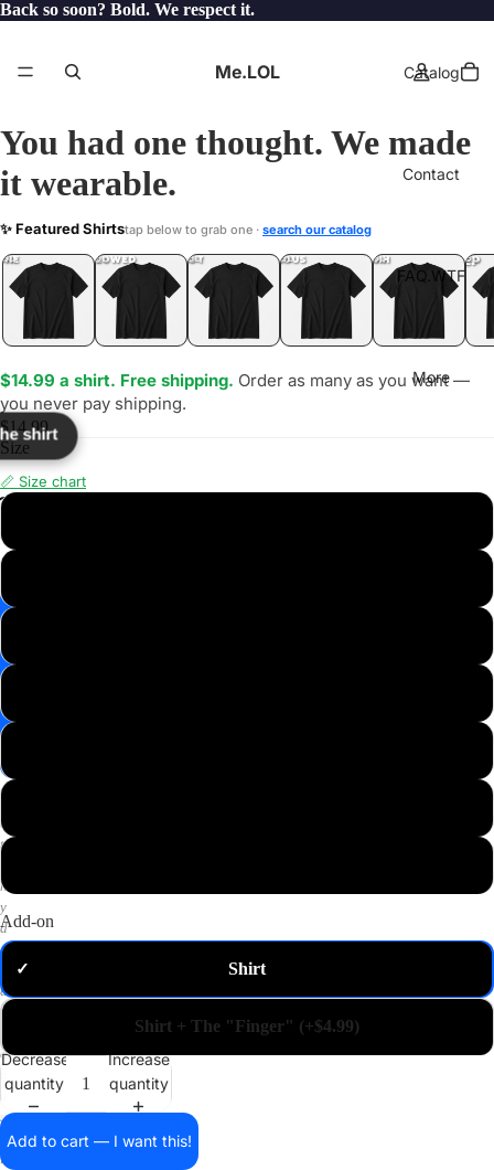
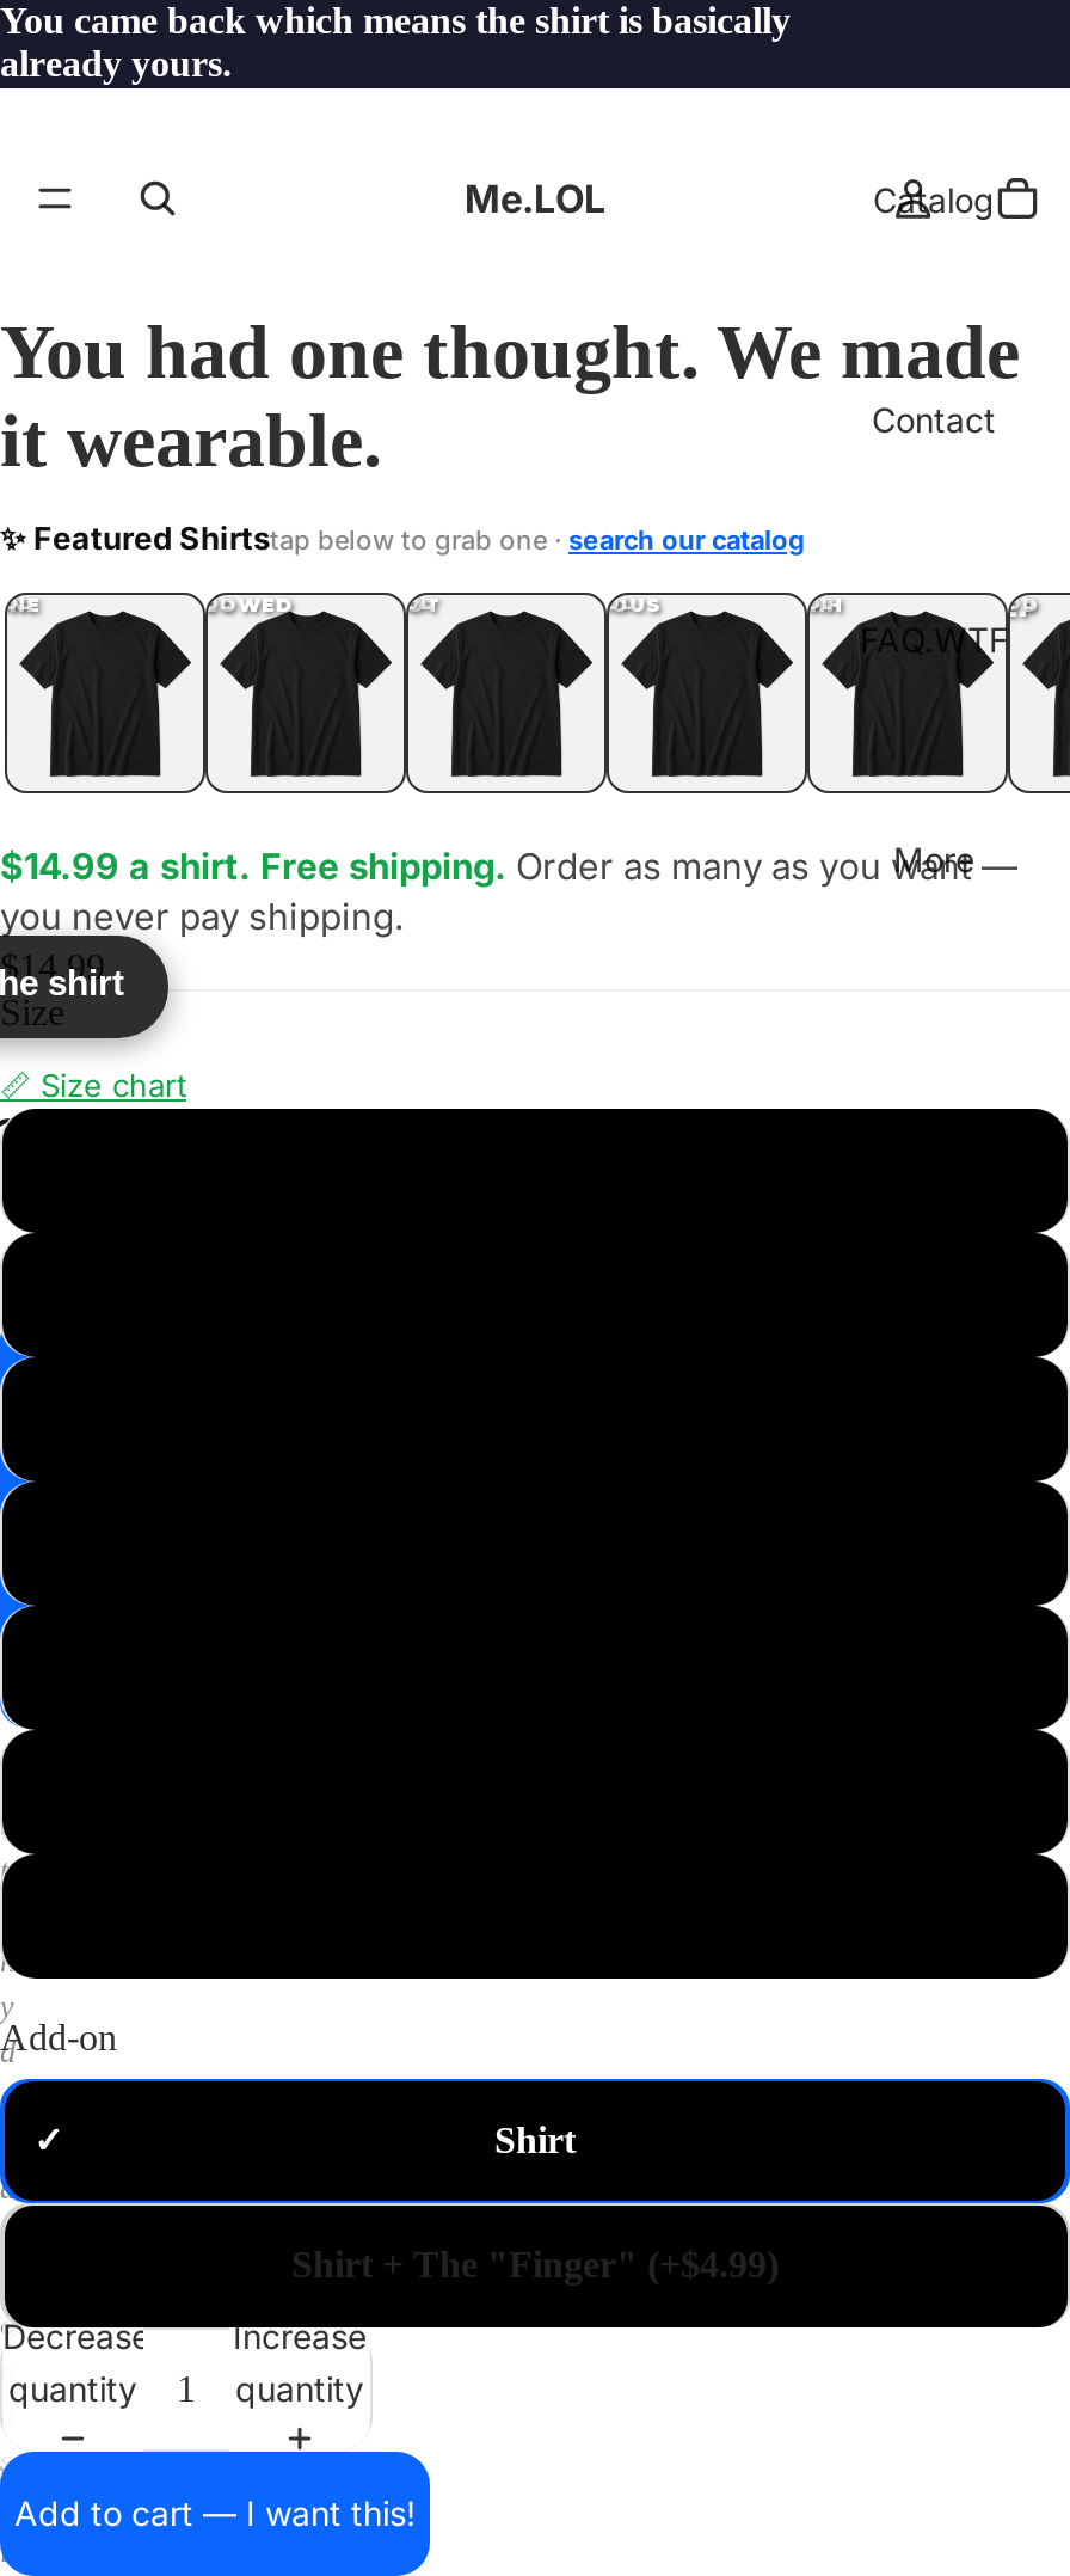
[0,0,255,19] Back so soon? Bold. We respect it. -> [0,0,791,84] You came back which means the shirt is basically | already yours.

